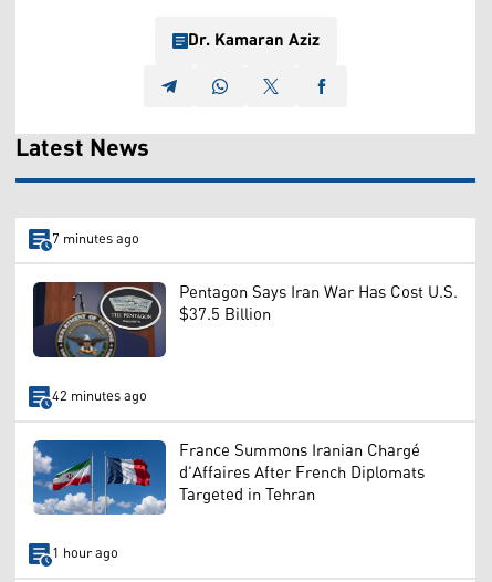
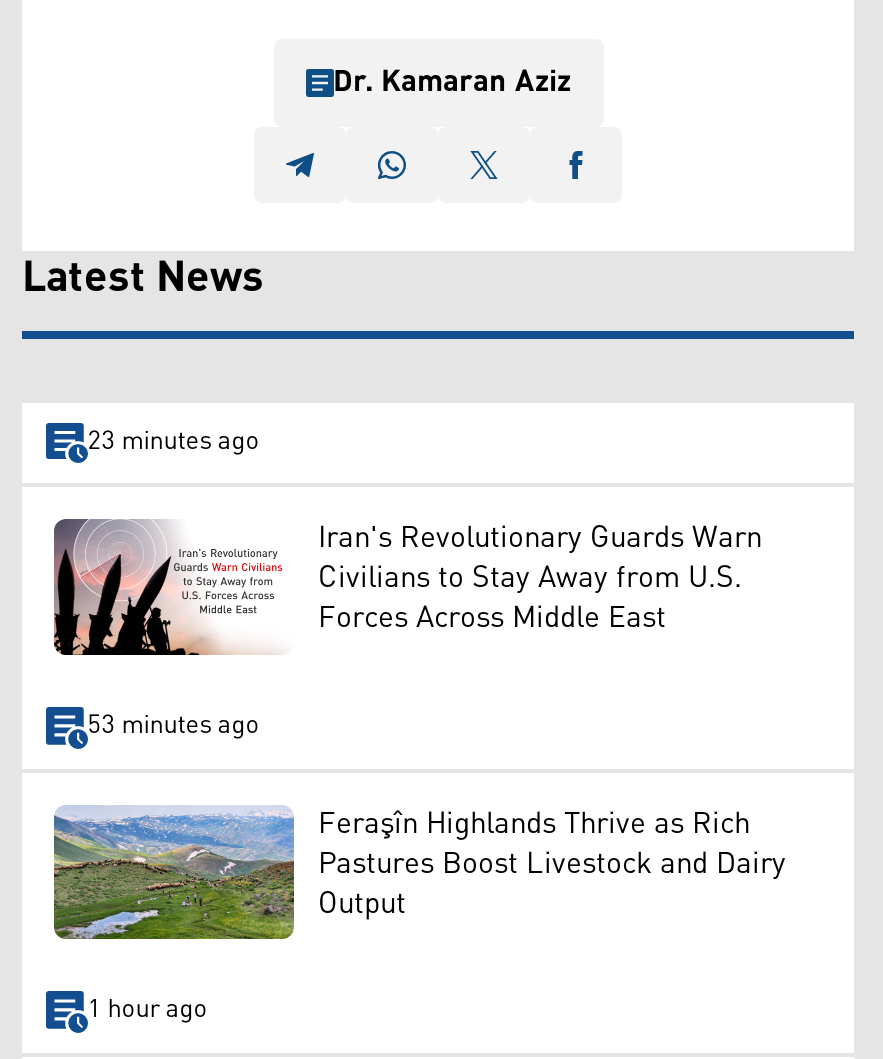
[52,226,139,253] 7 minutes ago -> [88,417,260,467] 23 minutes ago
[32,277,458,358] [image] | Pentagon Says Iran War Has Cost U.S. | $37.5 Billion -> [52,510,762,657] [image] | Iran's Revolutionary Guards Warn | Civilians to Stay Away from U.S. | Forces Across Middle East
[52,383,147,411] 42 minutes ago -> [88,702,260,752] 53 minutes ago
[32,434,425,516] [image] | France Summons Iranian Chargé | d'Affaires After French Diplomats | Targeted in Tehran -> [52,794,786,941] [image] | Feraşîn Highlands Thrive as Rich | Pastures Boost Livestock and Dairy | Output

